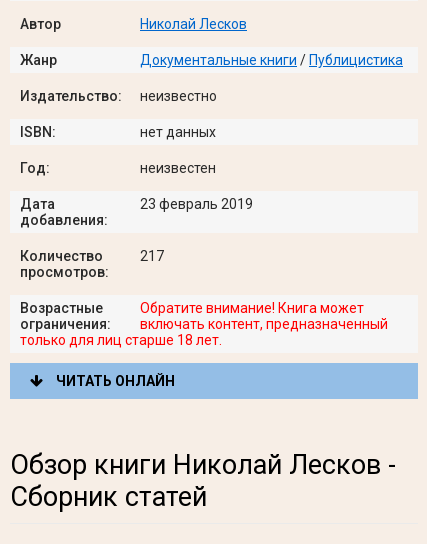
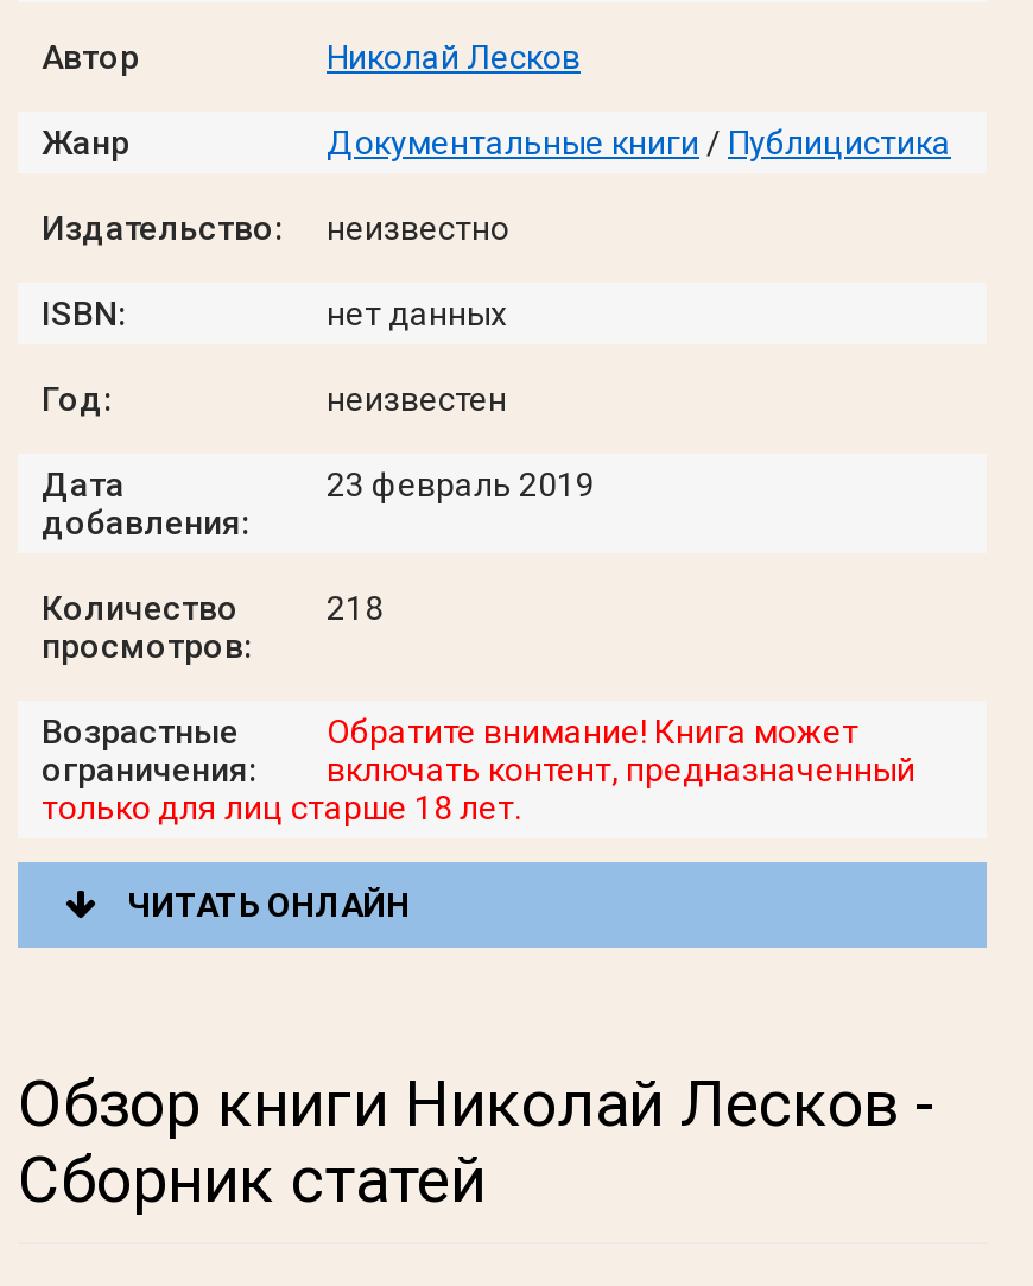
[140,248,164,264] 217 -> [327,588,384,626] 218

